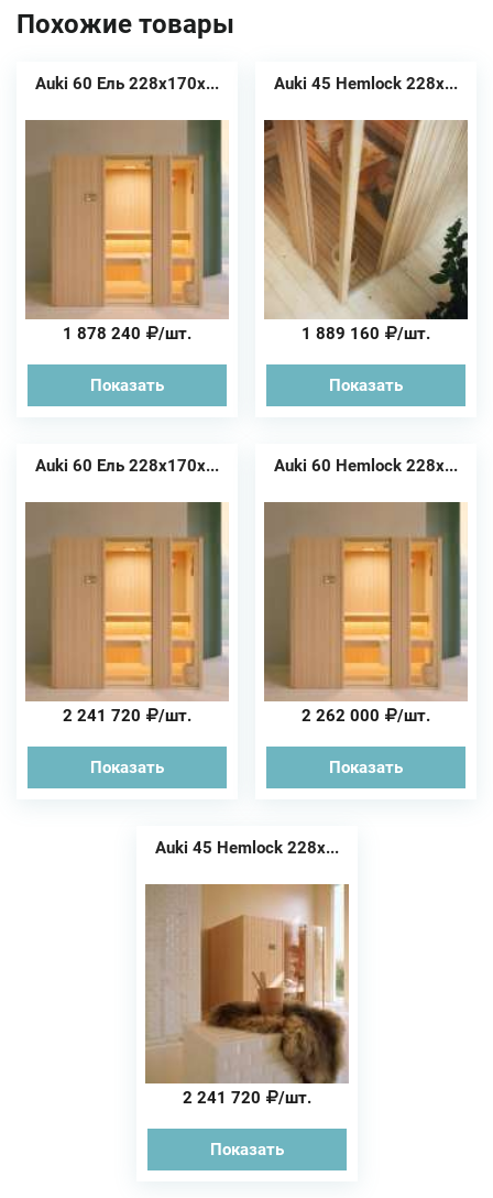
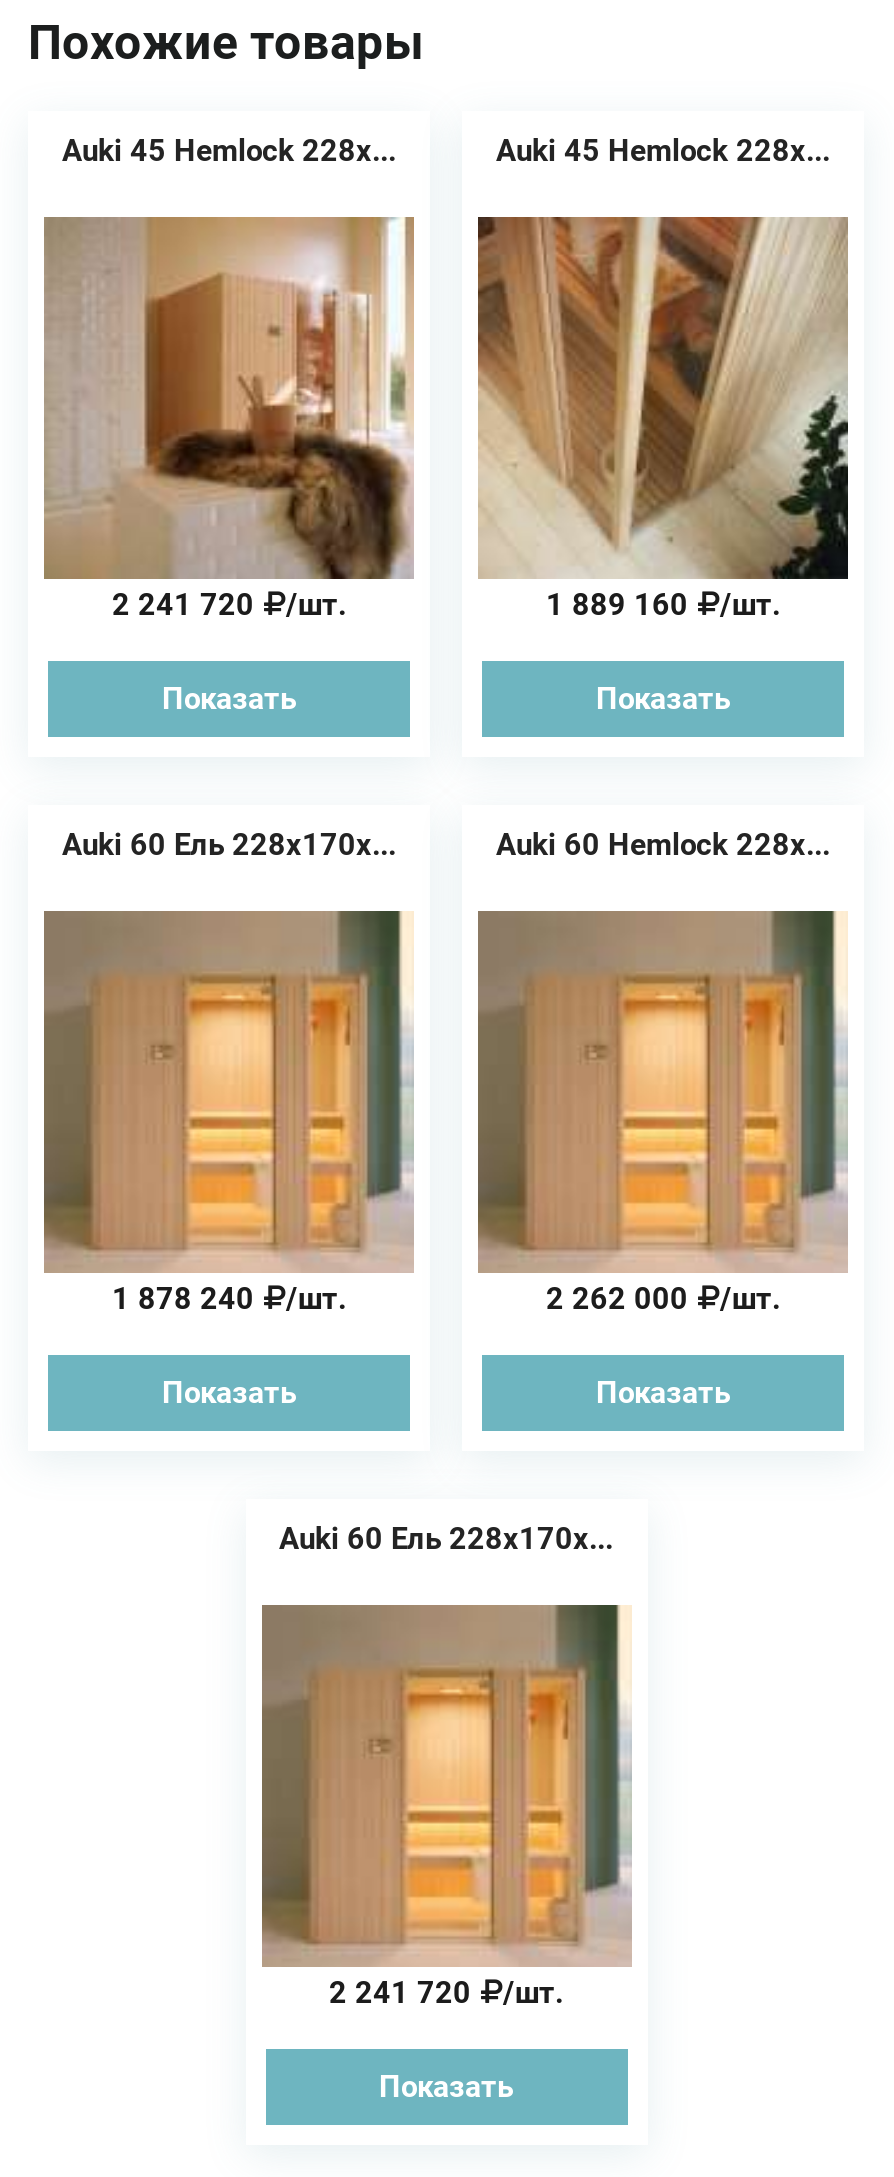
[35,74,219,93] Auki 60 Ель 228x170x... -> [62,133,396,169] Auki 45 Hemlock 228x...
moved [25,119,229,319] -> [262,1603,632,1967]: [image]
[63,324,191,344] 1 878 240 /шт. -> [112,587,346,623] 2 241 720 /шт.
[63,706,191,726] 2 241 720 /шт. -> [112,1281,346,1317] 1 878 240 /шт.
[155,838,338,858] Auki 45 Hemlock 228x... -> [279,1521,613,1557] Auki 60 Ель 228x170x...
moved [145,883,349,1085] -> [44,215,414,581]: [image]

